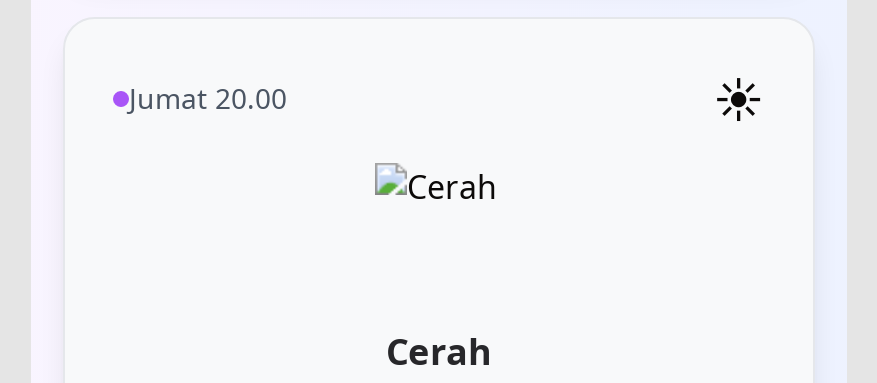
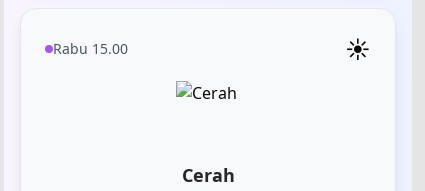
[129,79,287,117] Jumat 20.00 -> [53,39,128,58] Rabu 15.00

